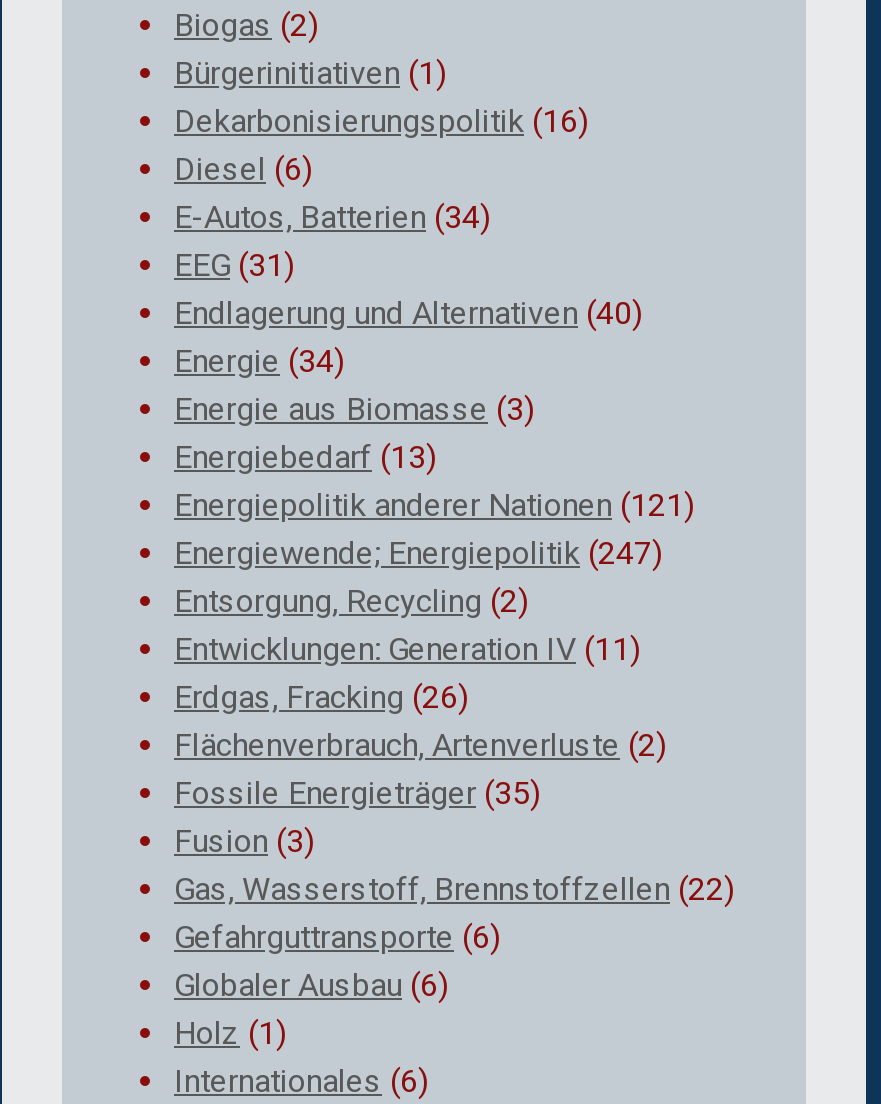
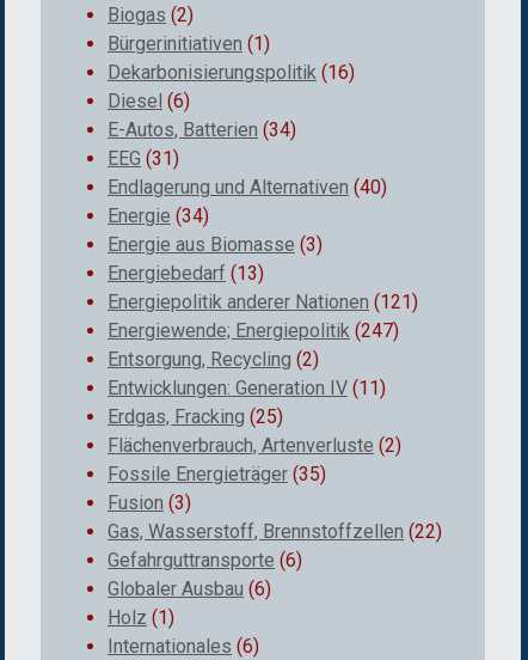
[174,677,468,715] Erdgas, Fracking (26) -> [108,405,283,428] Erdgas, Fracking (25)

